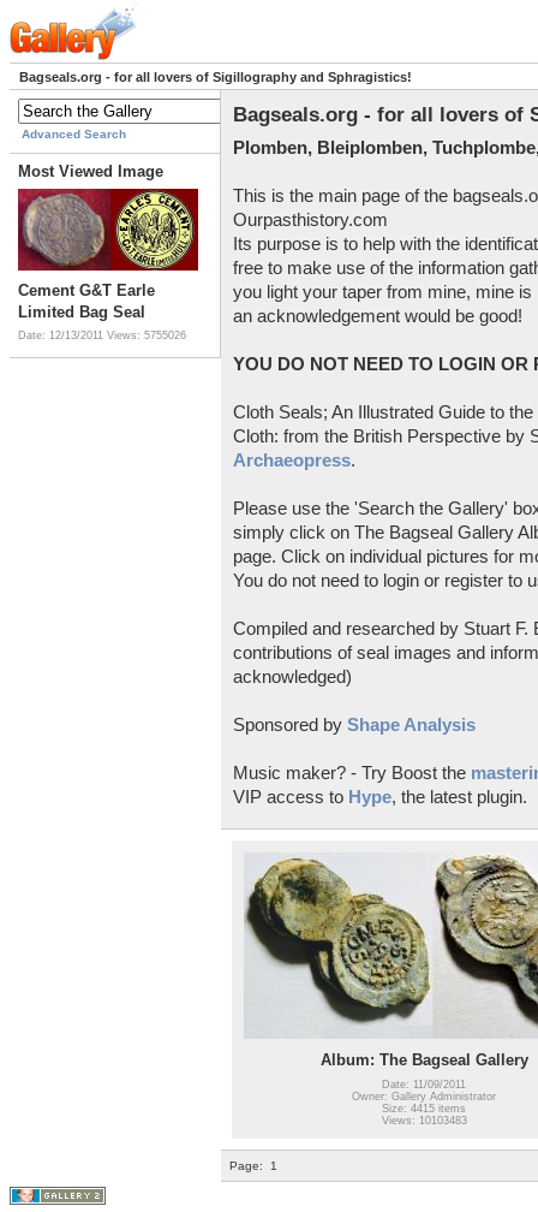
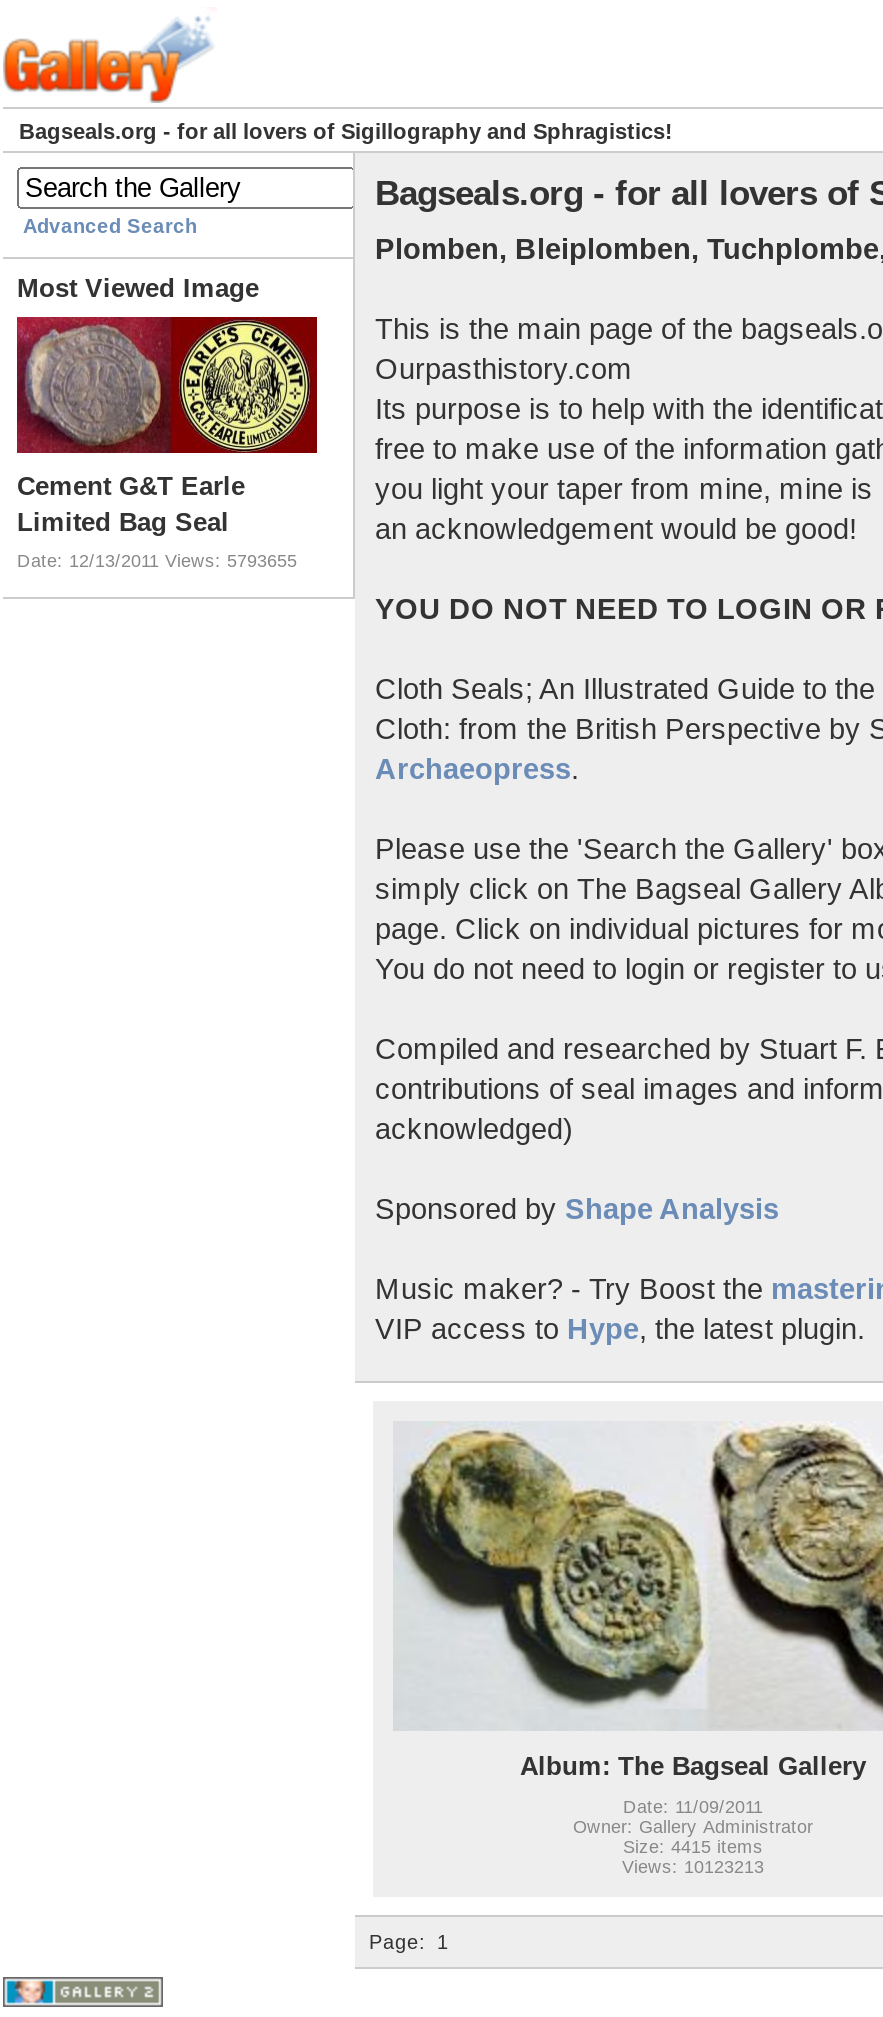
[18,330,186,342] Date: 12/13/2011 Views: 5755026 -> [17,552,297,572] Date: 12/13/2011 Views: 5793655
[381,1114,467,1126] Views: 10103483 -> [622,1856,764,1876] Views: 10123213

